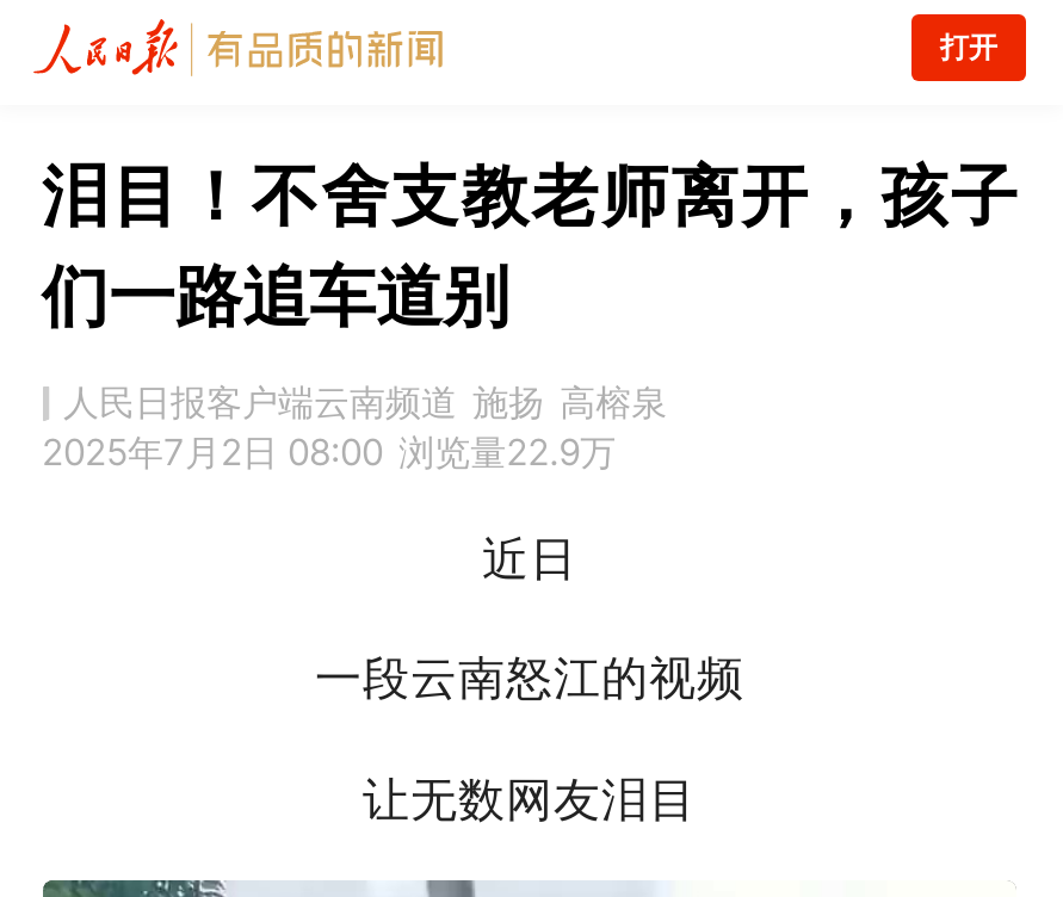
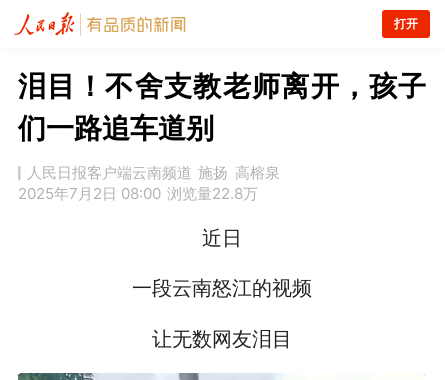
[42,430,616,476] 2025年7月2日 08:00 浏览量22.9万 -> [17,184,258,203] 2025年7月2日 08:00 浏览量22.8万

